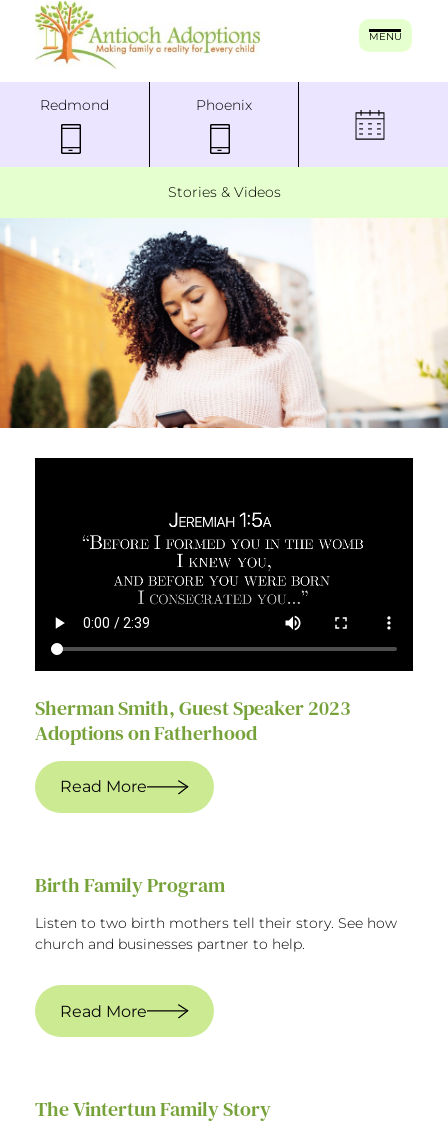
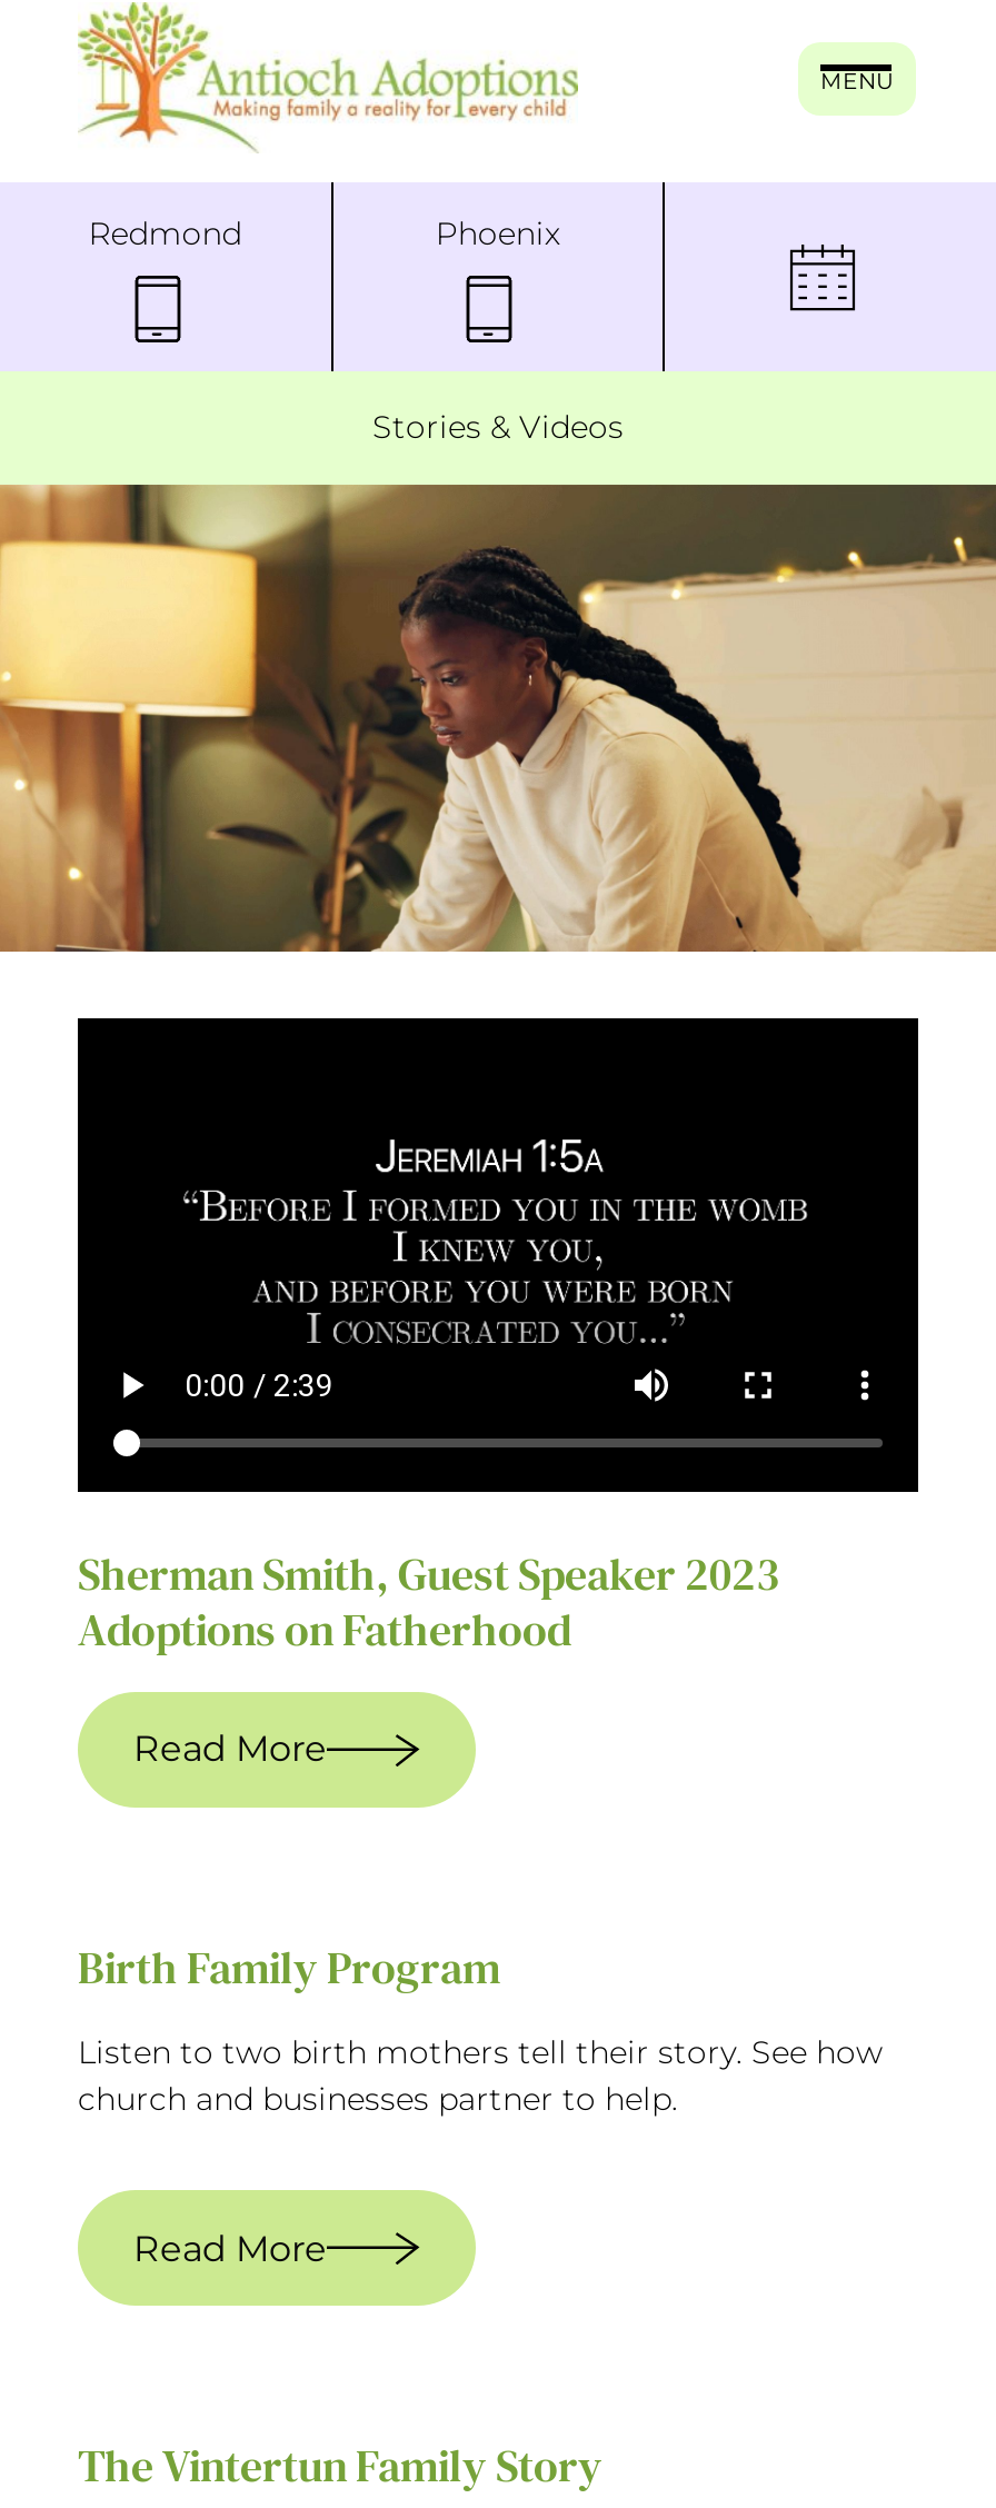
[3,218,445,429] [image] -> [7,482,989,954] [image]

